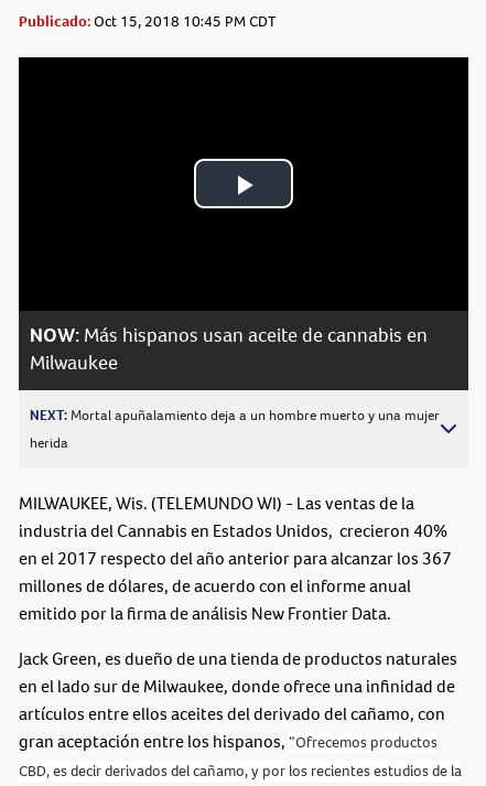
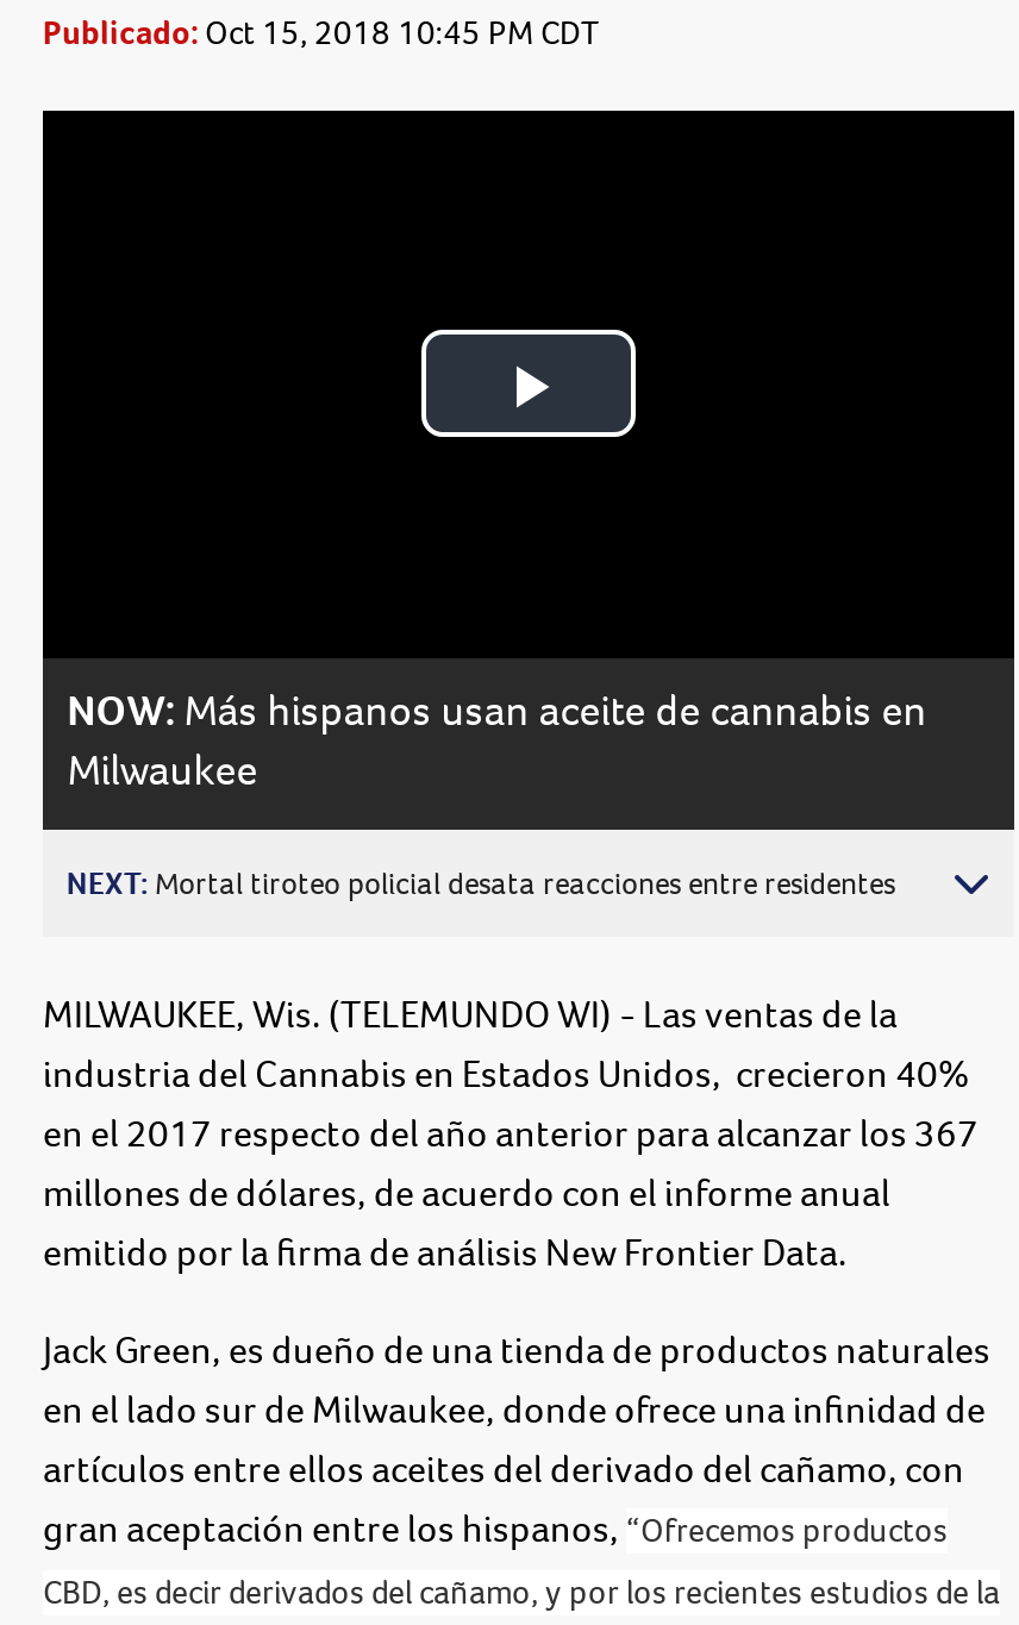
[30,406,440,452] NEXT: Mortal apuñalamiento deja a un hombre muerto y una mujer | herida -> [67,863,895,903] NEXT: Mortal tiroteo policial desata reacciones entre residentes

